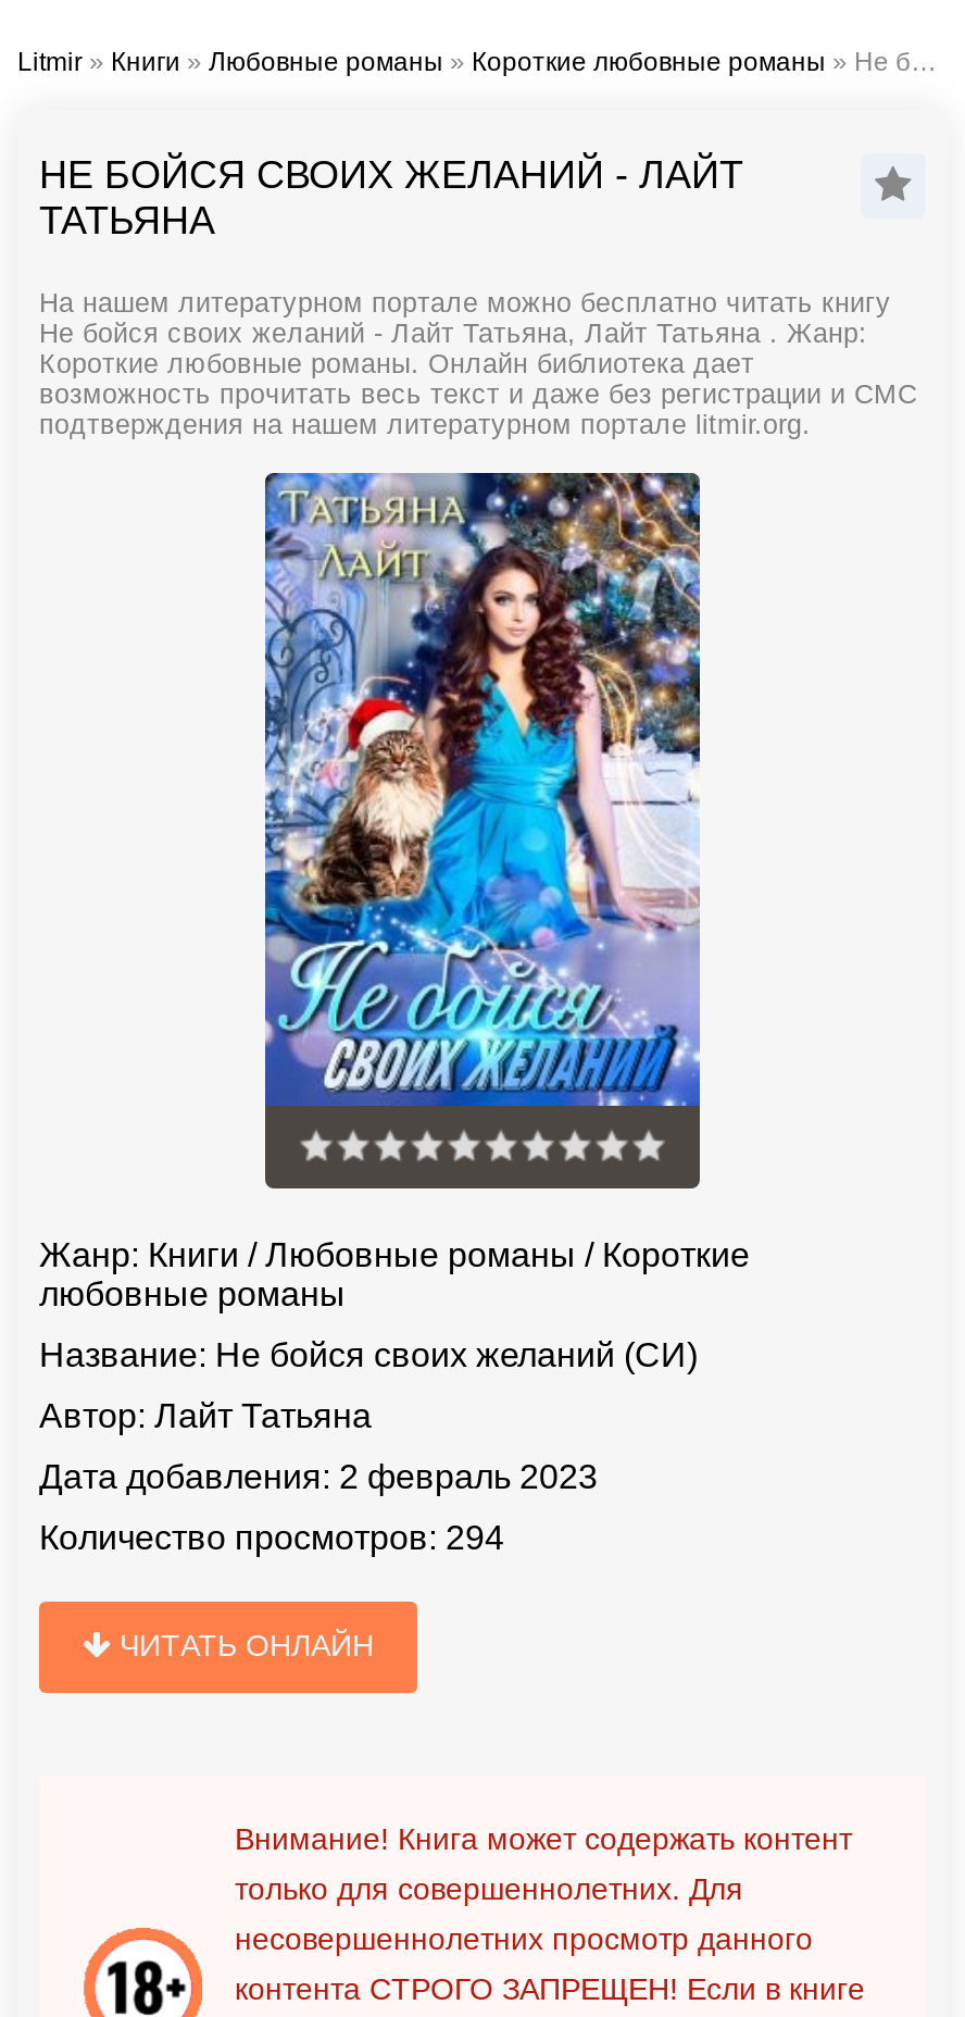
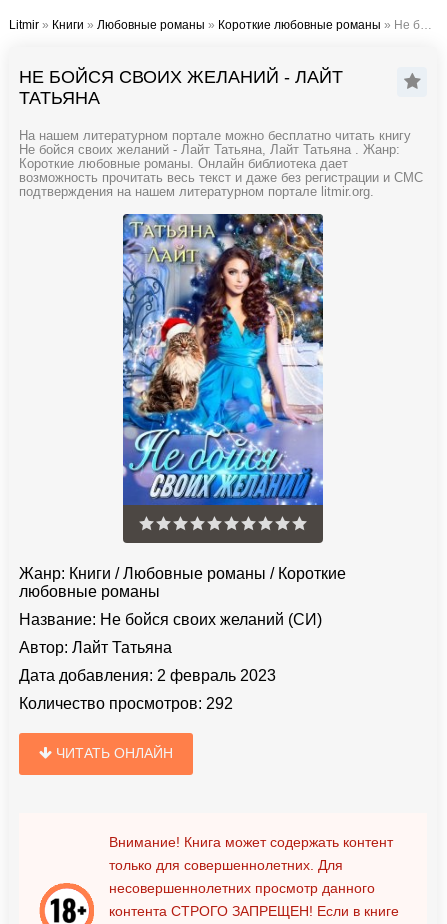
[39,1519,504,1556] Количество просмотров: 294 -> [19,695,233,712] Количество просмотров: 292

